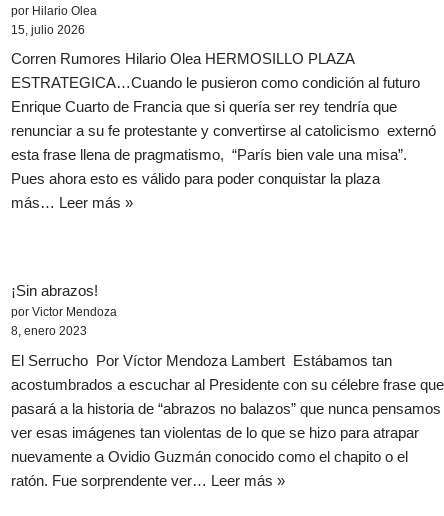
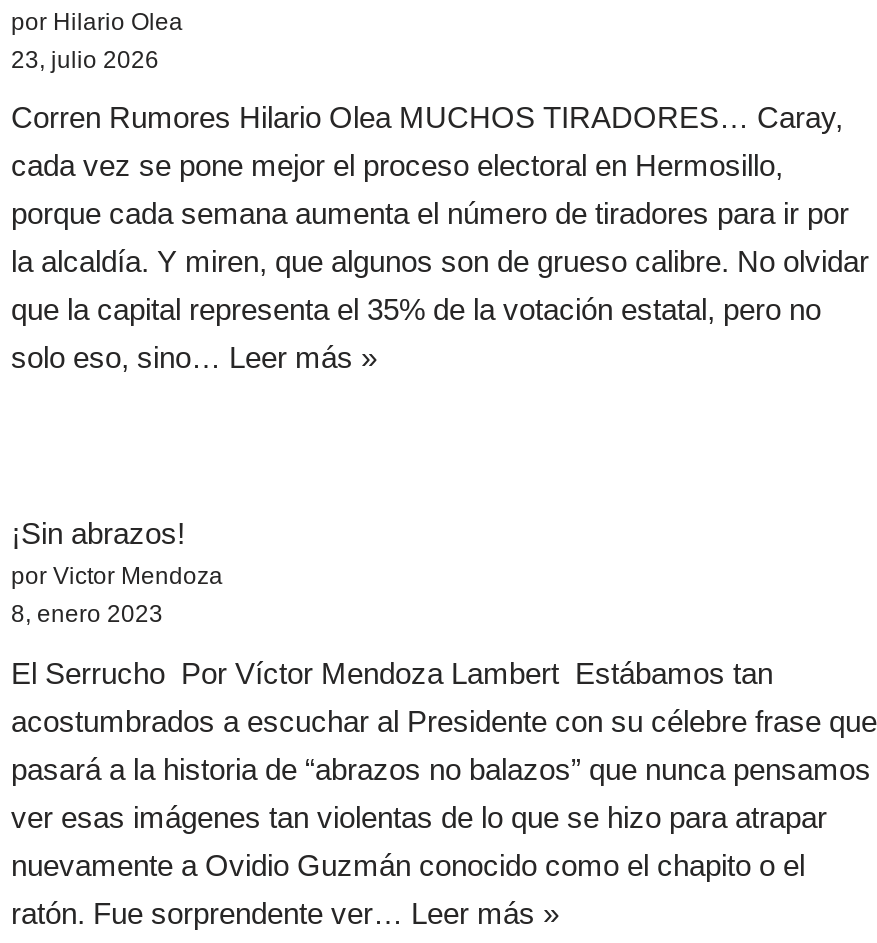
[11,22,85,36] 15, julio 2026 -> [11,45,159,73] 23, julio 2026
[11,50,436,211] Corren Rumores Hilario Olea HERMOSILLO PLAZA | ESTRATEGICA…Cuando le pusieron como condición al futuro | Enrique Cuarto de Francia que si quería ser rey tendría que | renunciar a su fe protestante y convertirse al catolicismo externó | esta frase llena de pragmatismo, “París bien vale una misa”. | Pues ahora esto es válido para poder conquistar la plaza | más… Leer más » -> [11,100,869,374] Corren Rumores Hilario Olea MUCHOS TIRADORES… Caray, | cada vez se pone mejor el proceso electoral en Hermosillo, | porque cada semana aumenta el número de tiradores para ir por | la alcaldía. Y miren, que algunos son de grueso calibre. No olvidar | que la capital representa el 35% de la votación estatal, pero no | solo eso, sino… Leer más »

